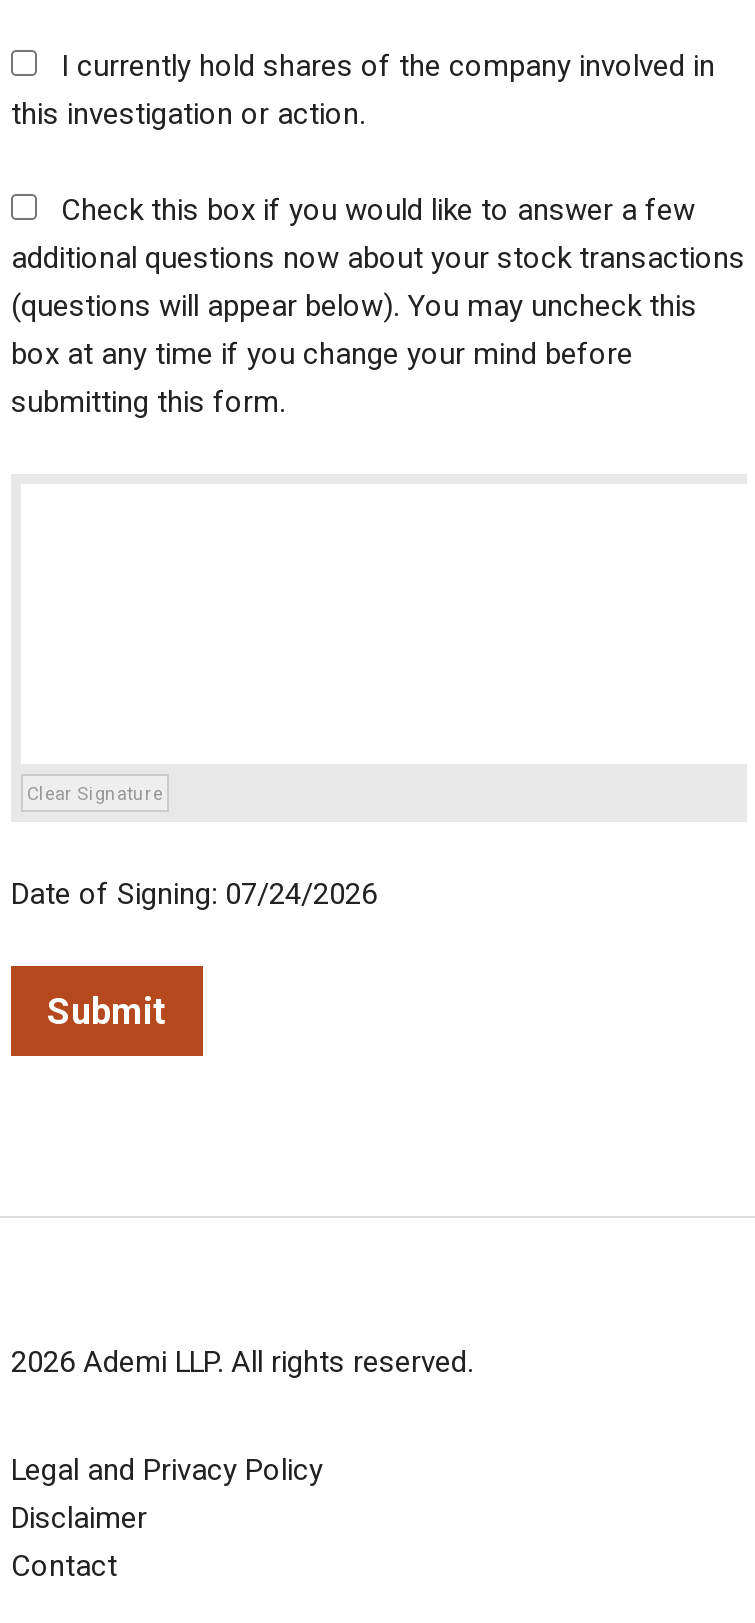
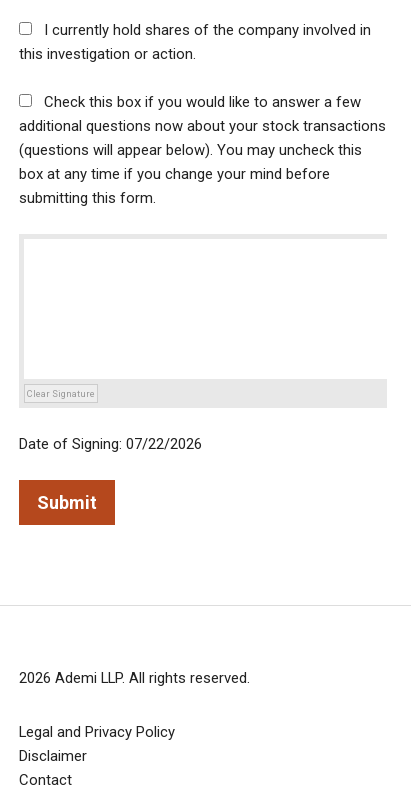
[11,876,377,912] Date of Signing: 07/24/2026 -> [19,435,202,453] Date of Signing: 07/22/2026

